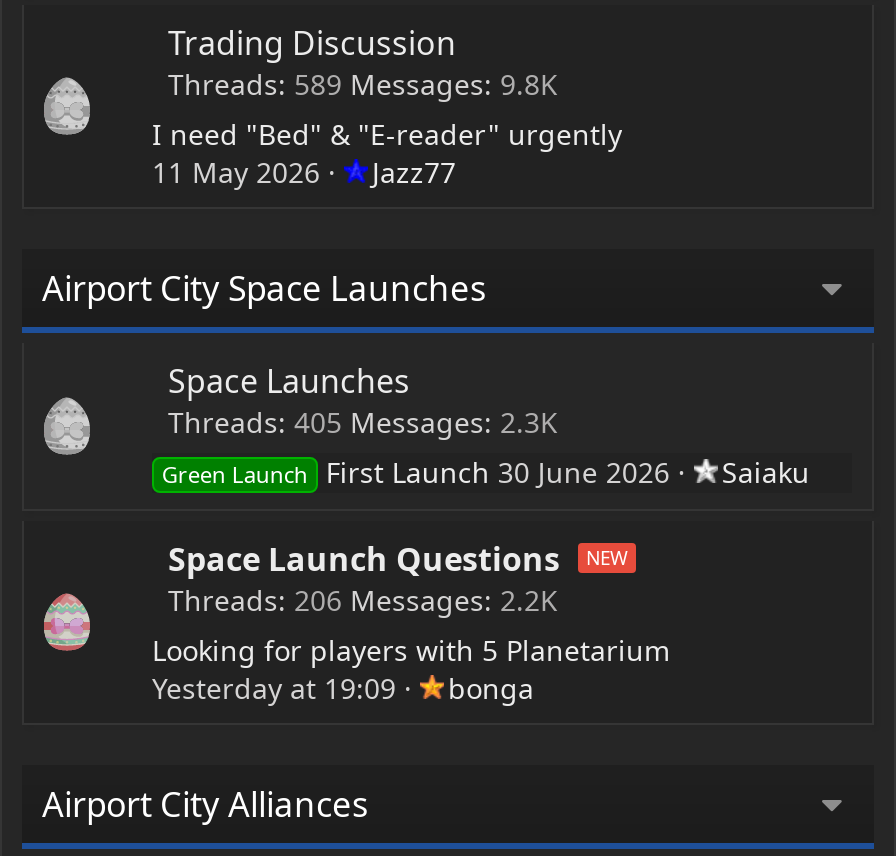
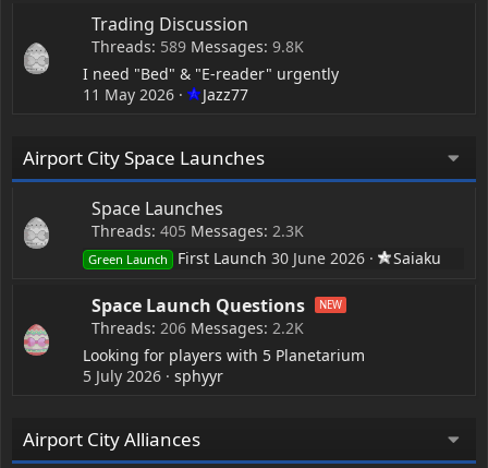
[152,670,534,708] Yesterday at 19:09 | bonga -> [83,366,223,387] 5 July 2026 | sphyyr

